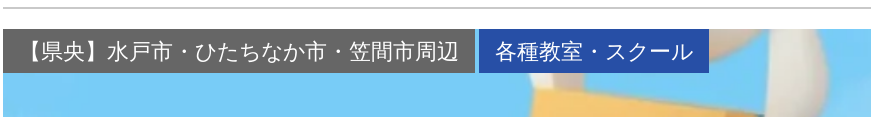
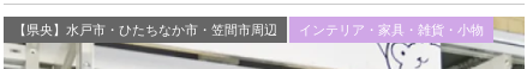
[495,37,693,65] 各種教室・スクール -> [299,21,484,38] インテリア・家具・雑貨・小物

